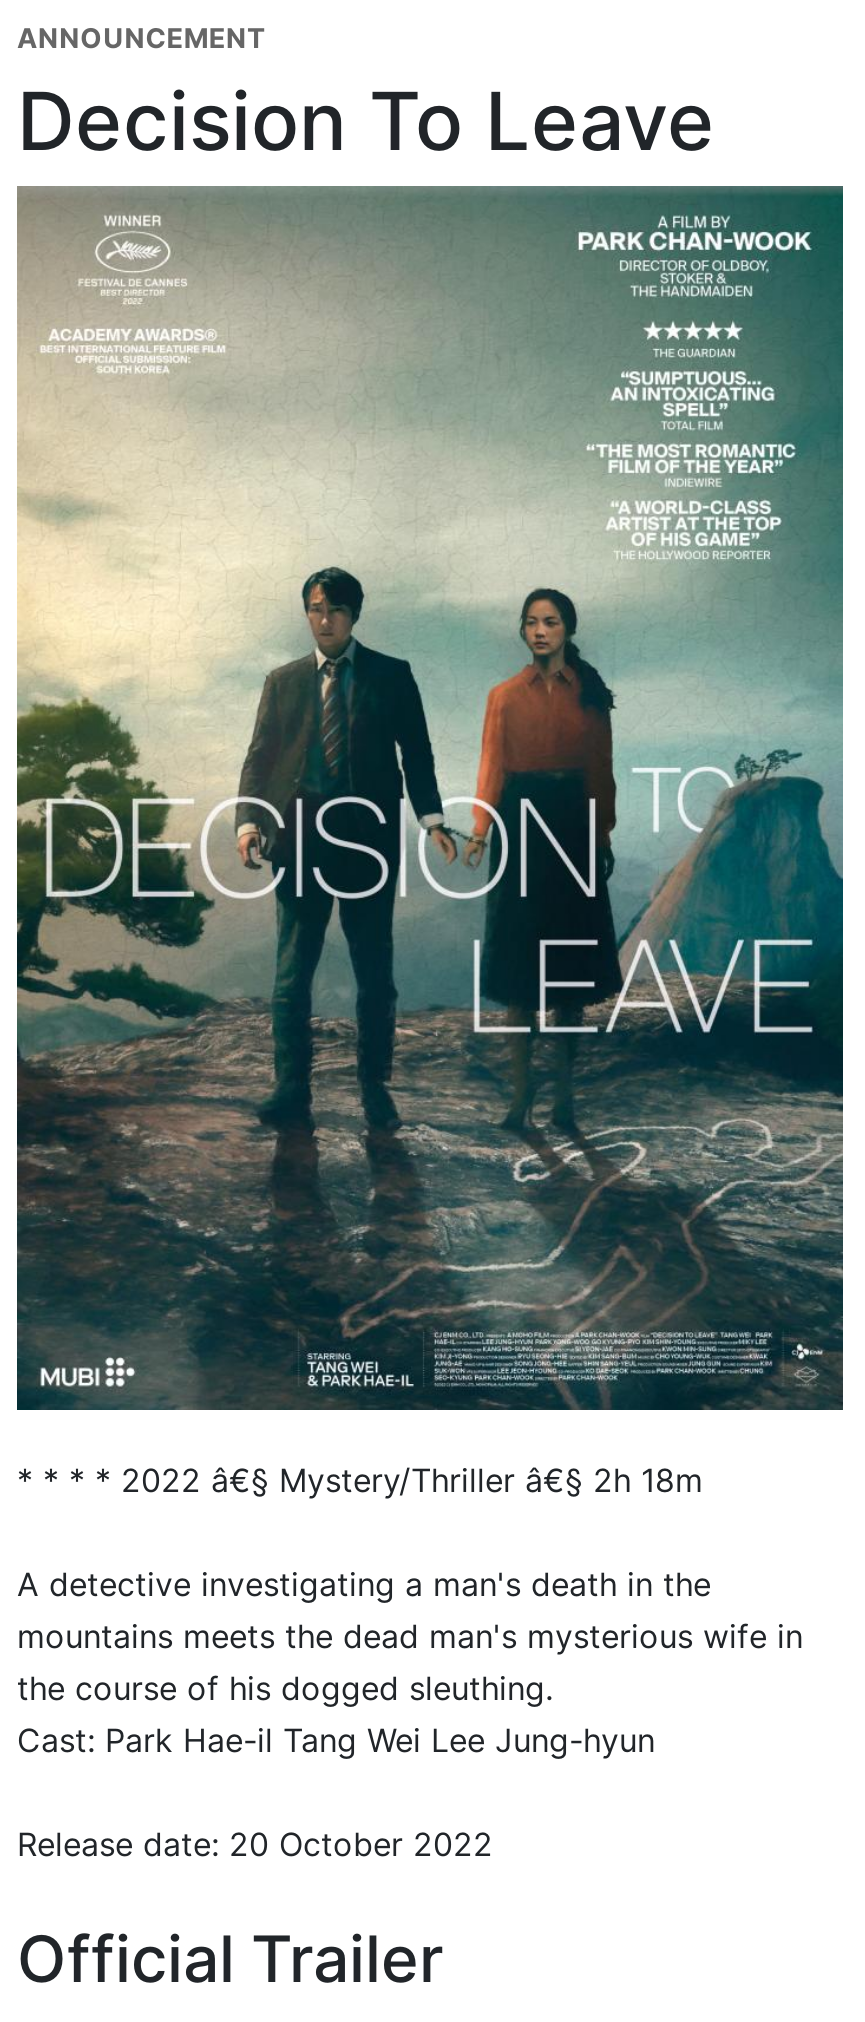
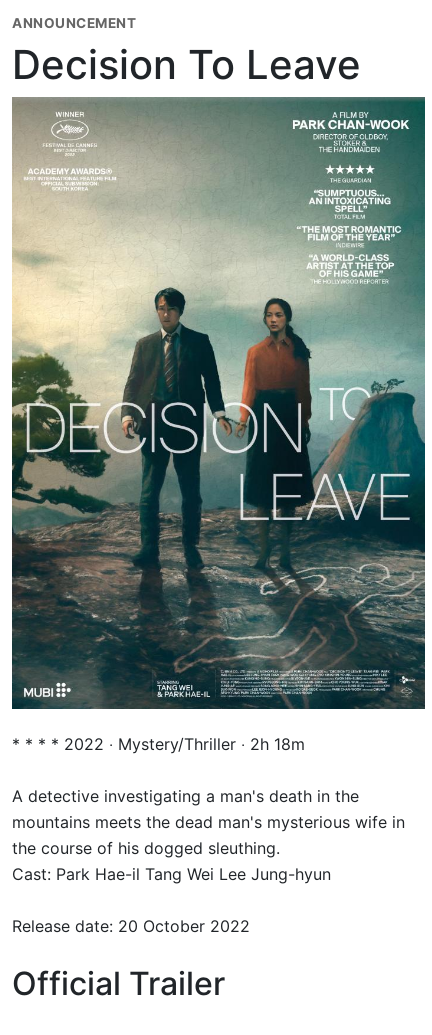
[17,1460,703,1500] * * * * 2022 â€§ Mystery/Thriller â€§ 2h 18m -> [12,734,305,754] * * * * 2022 ‧ Mystery/Thriller ‧ 2h 18m

